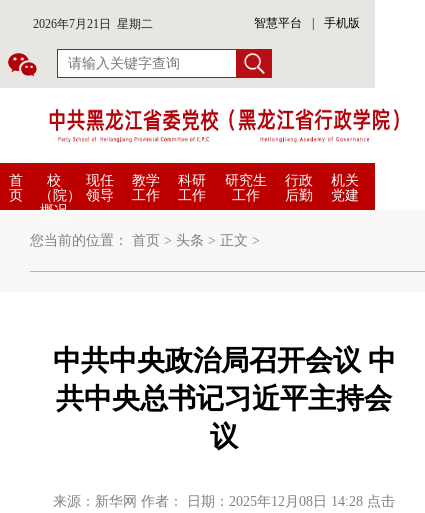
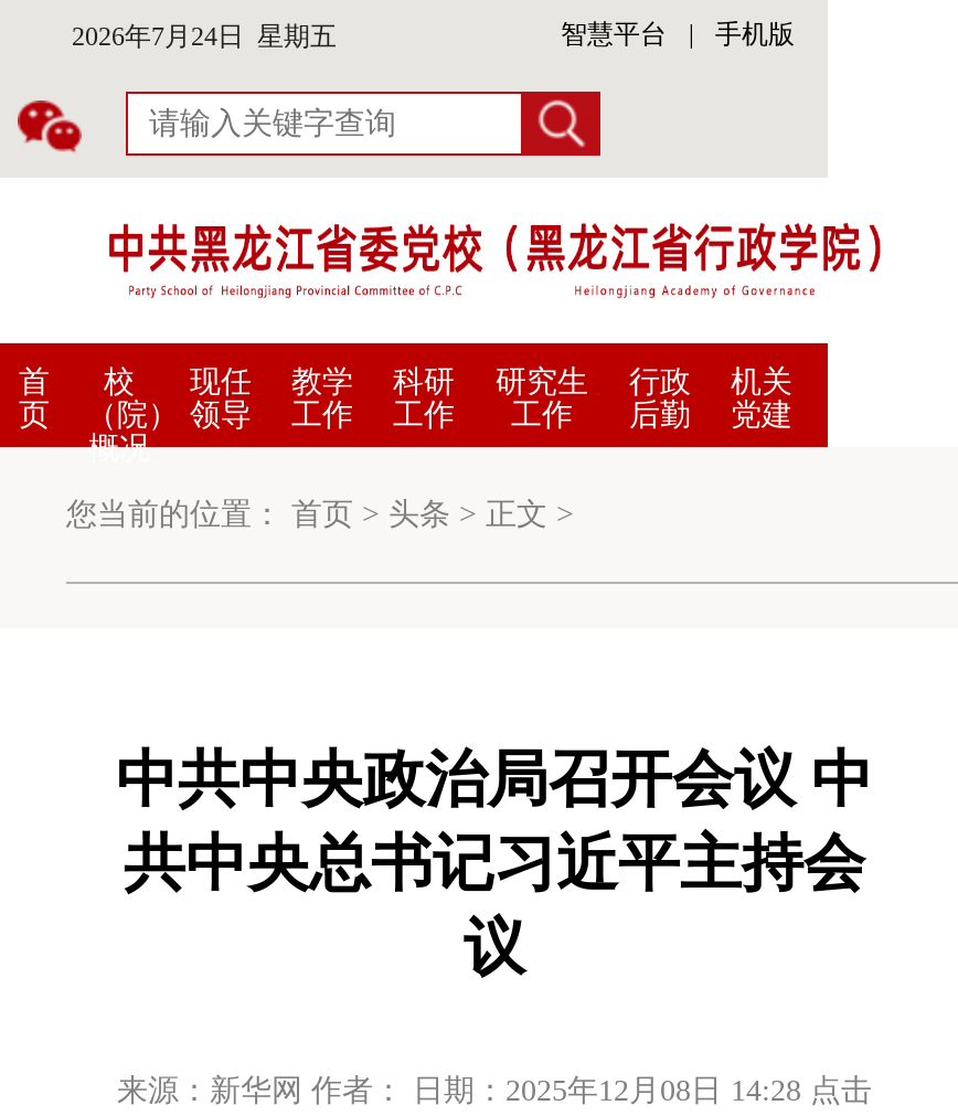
[32,17,152,31] 2026年7月21日 星期二 -> [72,21,337,52] 2026年7月24日 星期五

